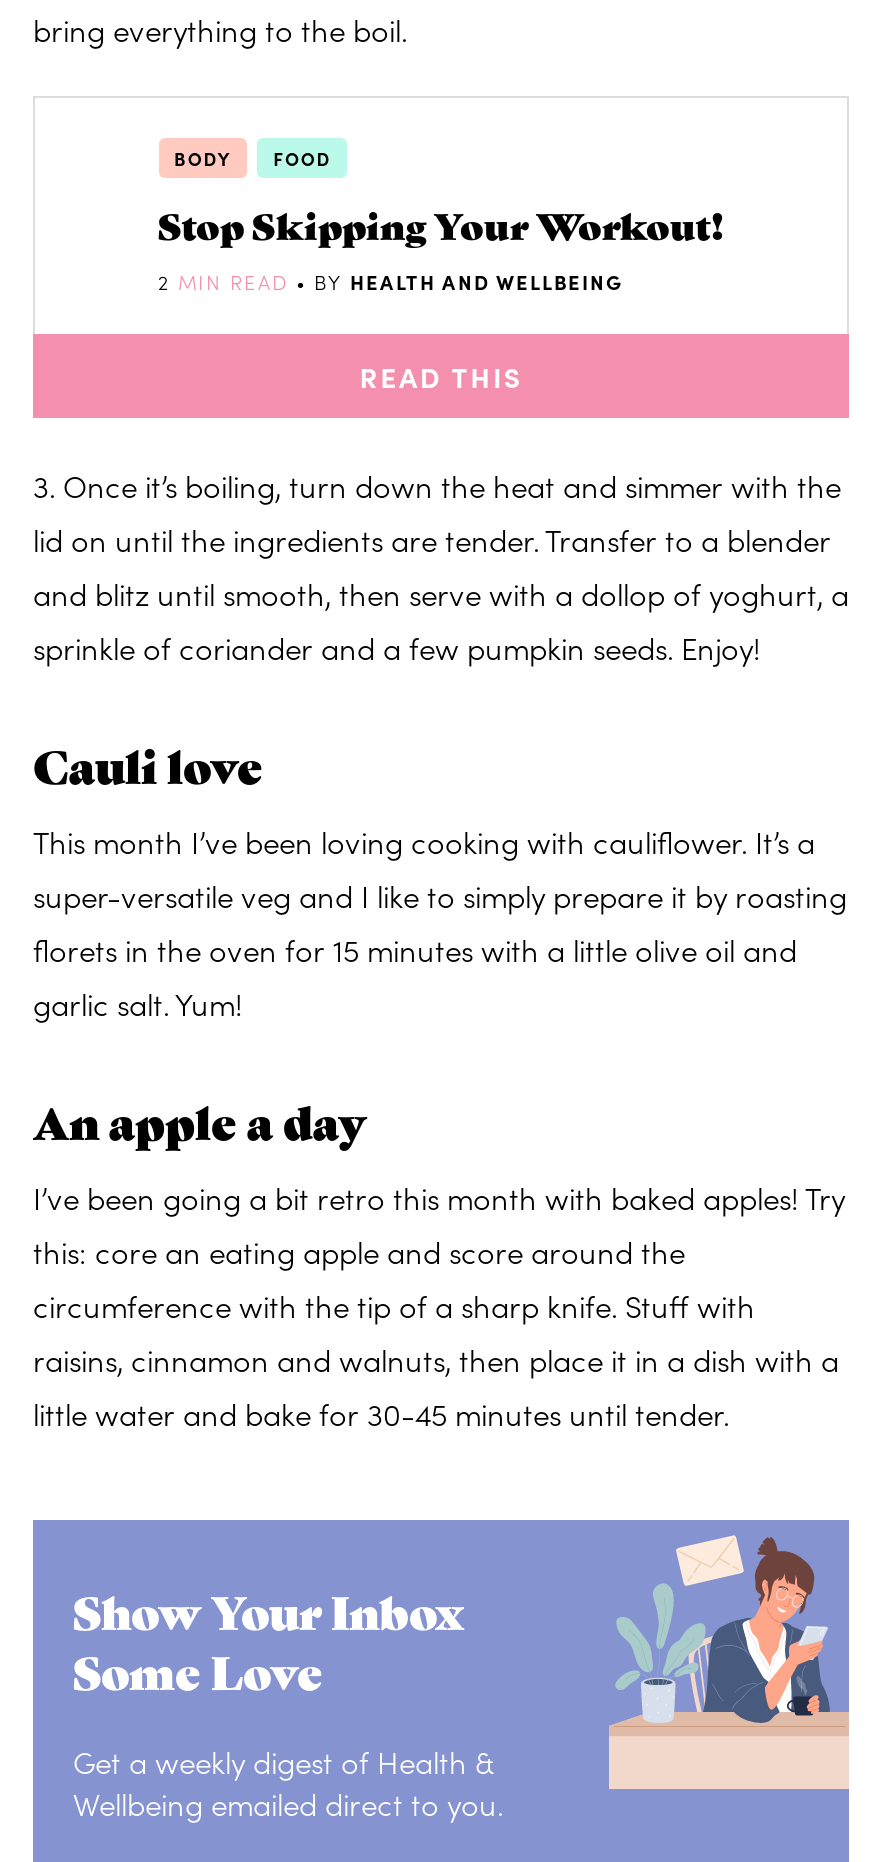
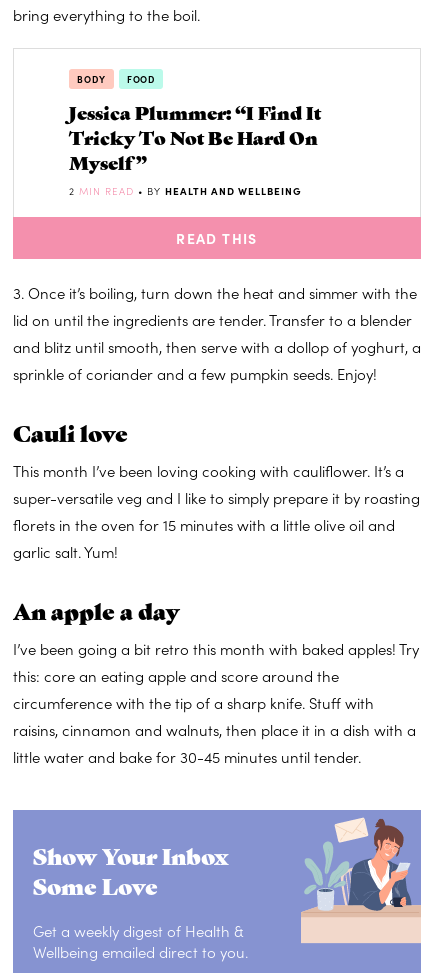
[158,198,724,248] Stop Skipping Your Workout! -> [69,99,321,174] Jessica Plummer: “I Find It | Tricky To Not Be Hard On | Myself”

